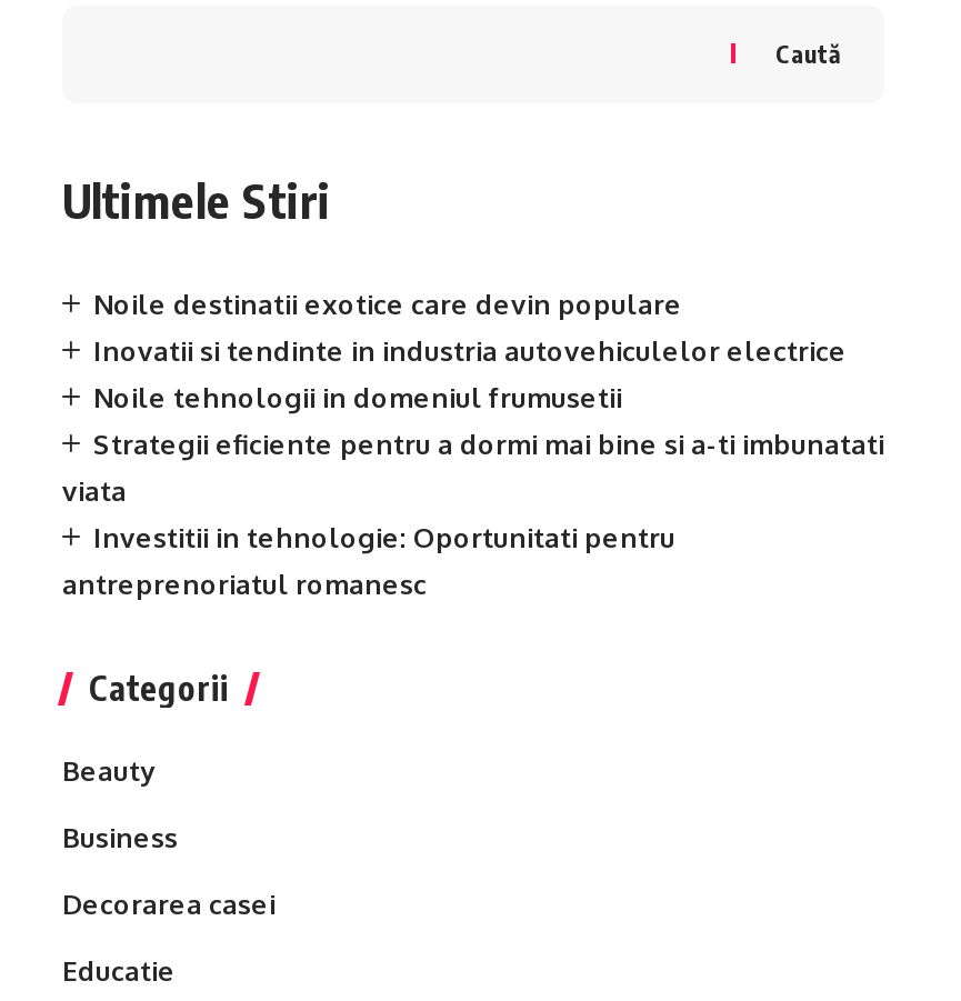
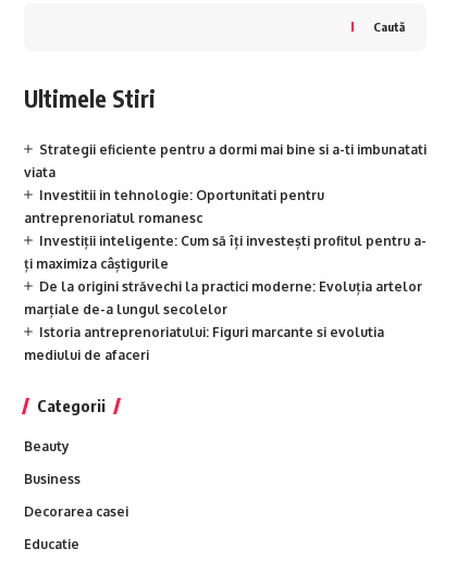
[93,288,847,414] Noile destinatii exotice care devin populare | Inovatii si tendinte in industria autovehiculelor electrice | Noile tehnologii in domeniul frumusetii -> none
moved [62,428,884,601] -> [24,141,427,226]: Strategii eficiente pentru a dormi mai bine si a-ti imbunatati | viata | Investitii in tehnologie: Oportunitati pentru | antreprenoriatul romanesc
none -> [24,233,427,363] Investiții inteligente: Cum să îți investești profitul pentru a- | ți maximiza câștigurile | De la origini străvechi la practici moderne: Evoluția artelor | marțiale de-a lungul secolelor | Istoria antreprenoriatului: Figuri marcante si evolutia | mediului de afaceri

